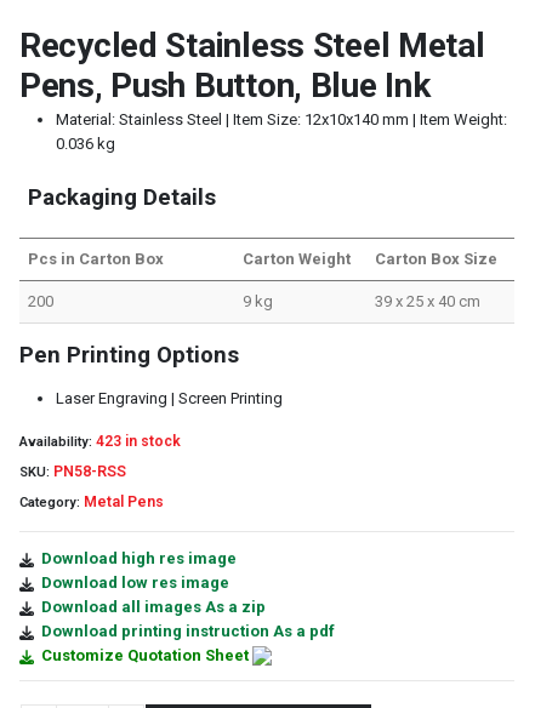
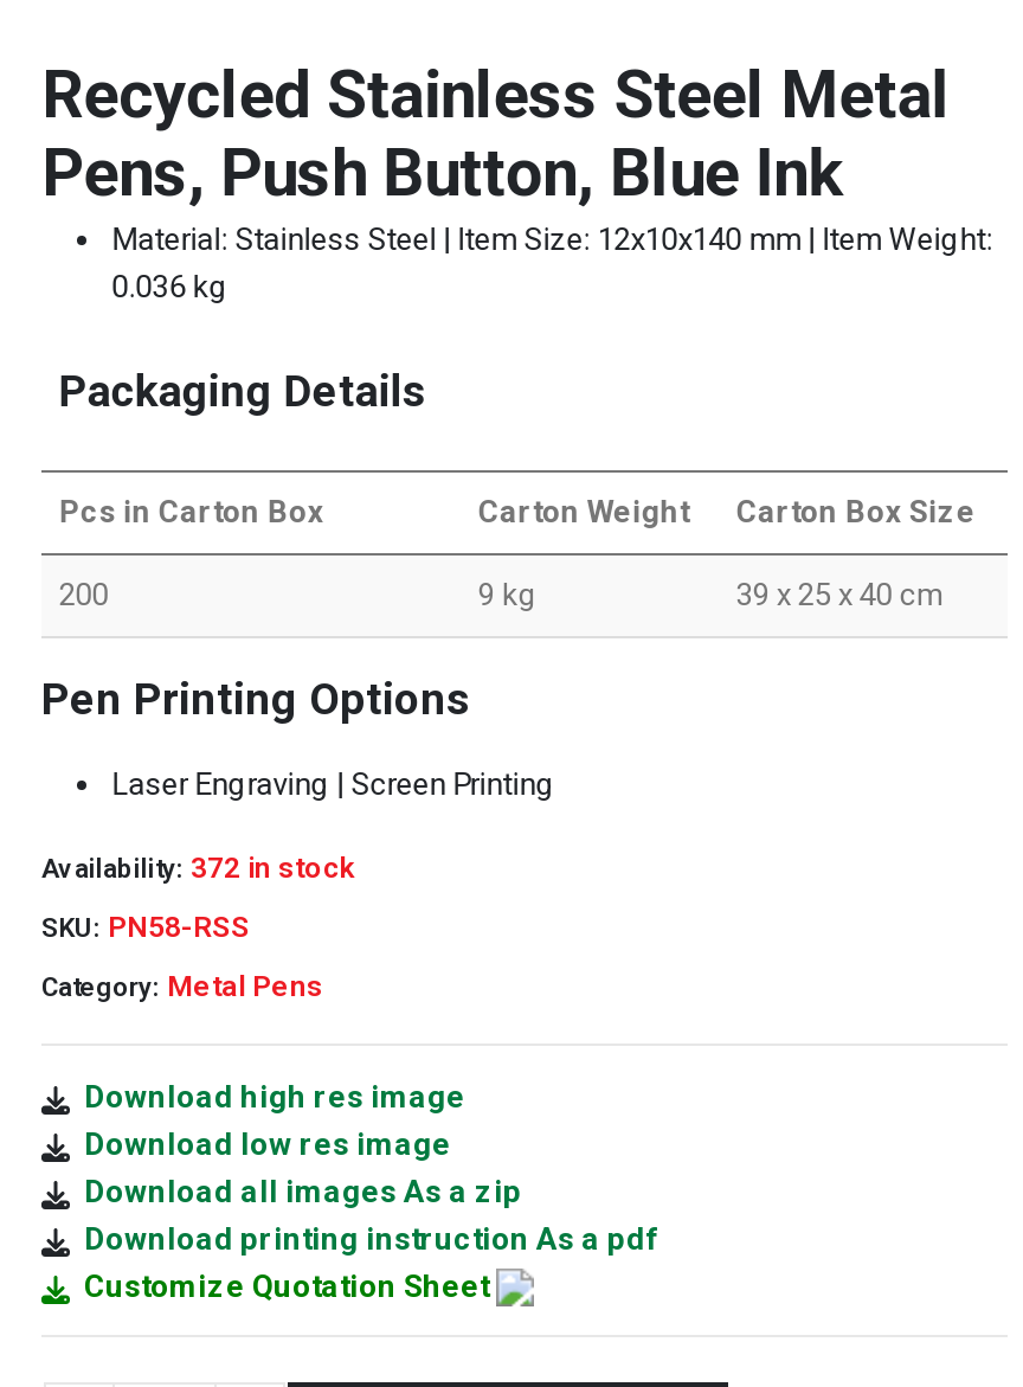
[19,433,181,450] Availability: 423 in stock -> [41,852,356,885] Availability: 372 in stock

